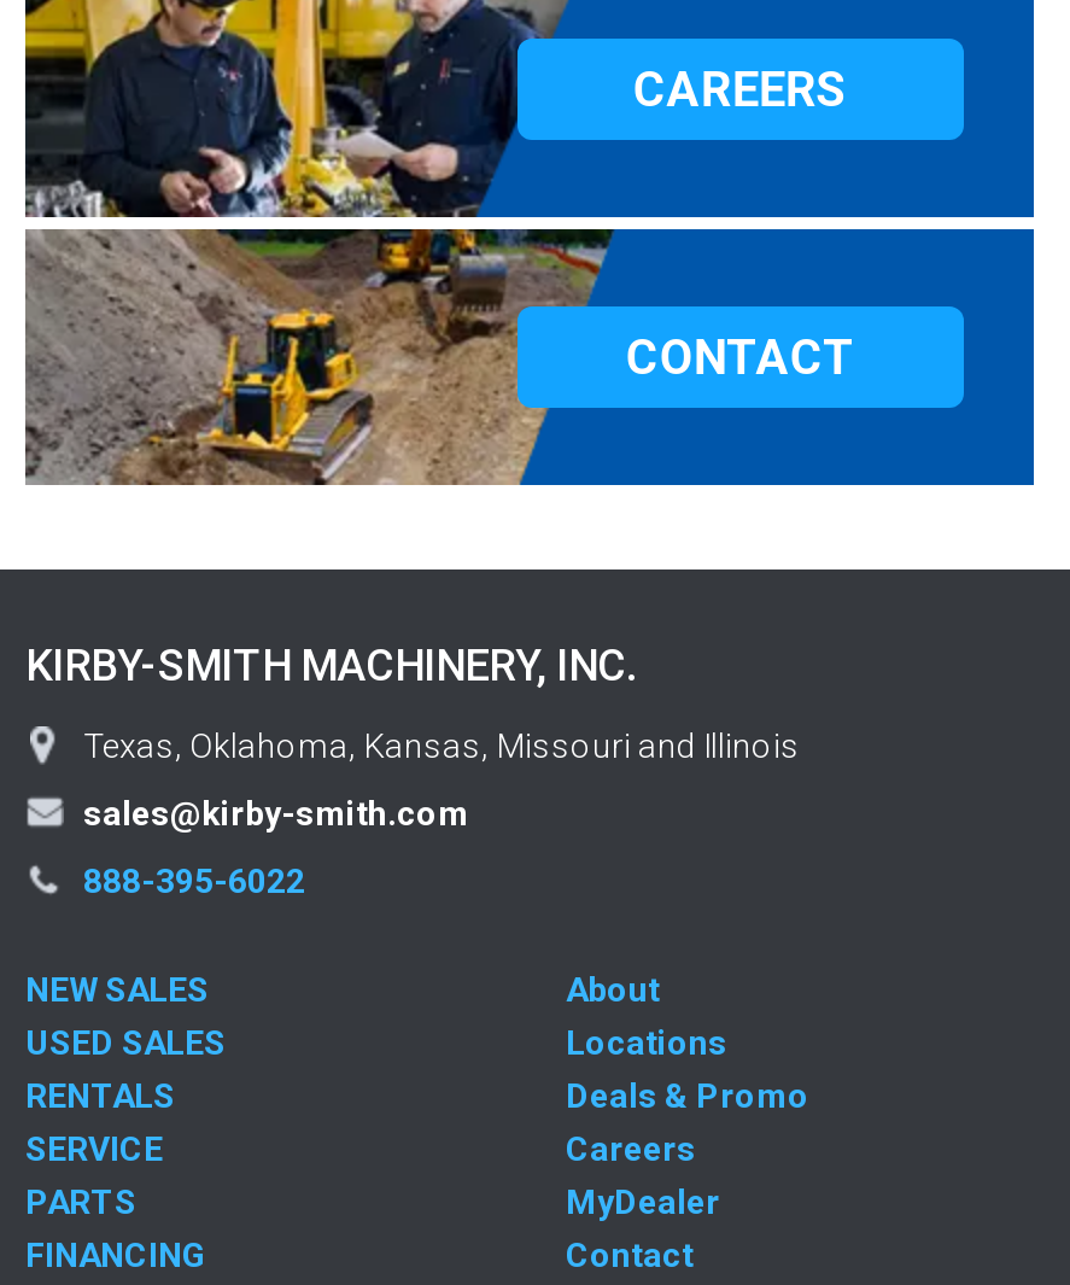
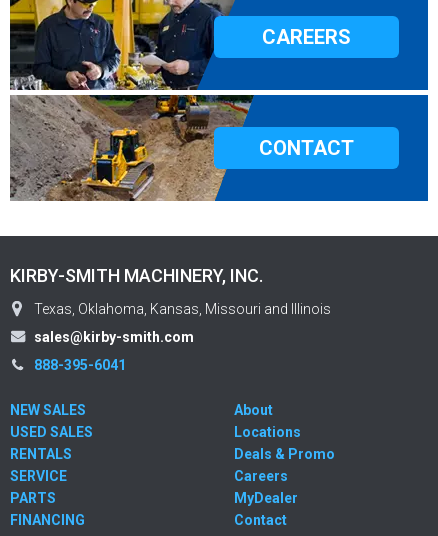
[83,861,305,899] 888-395-6022 -> [34,357,126,373] 888-395-6041

